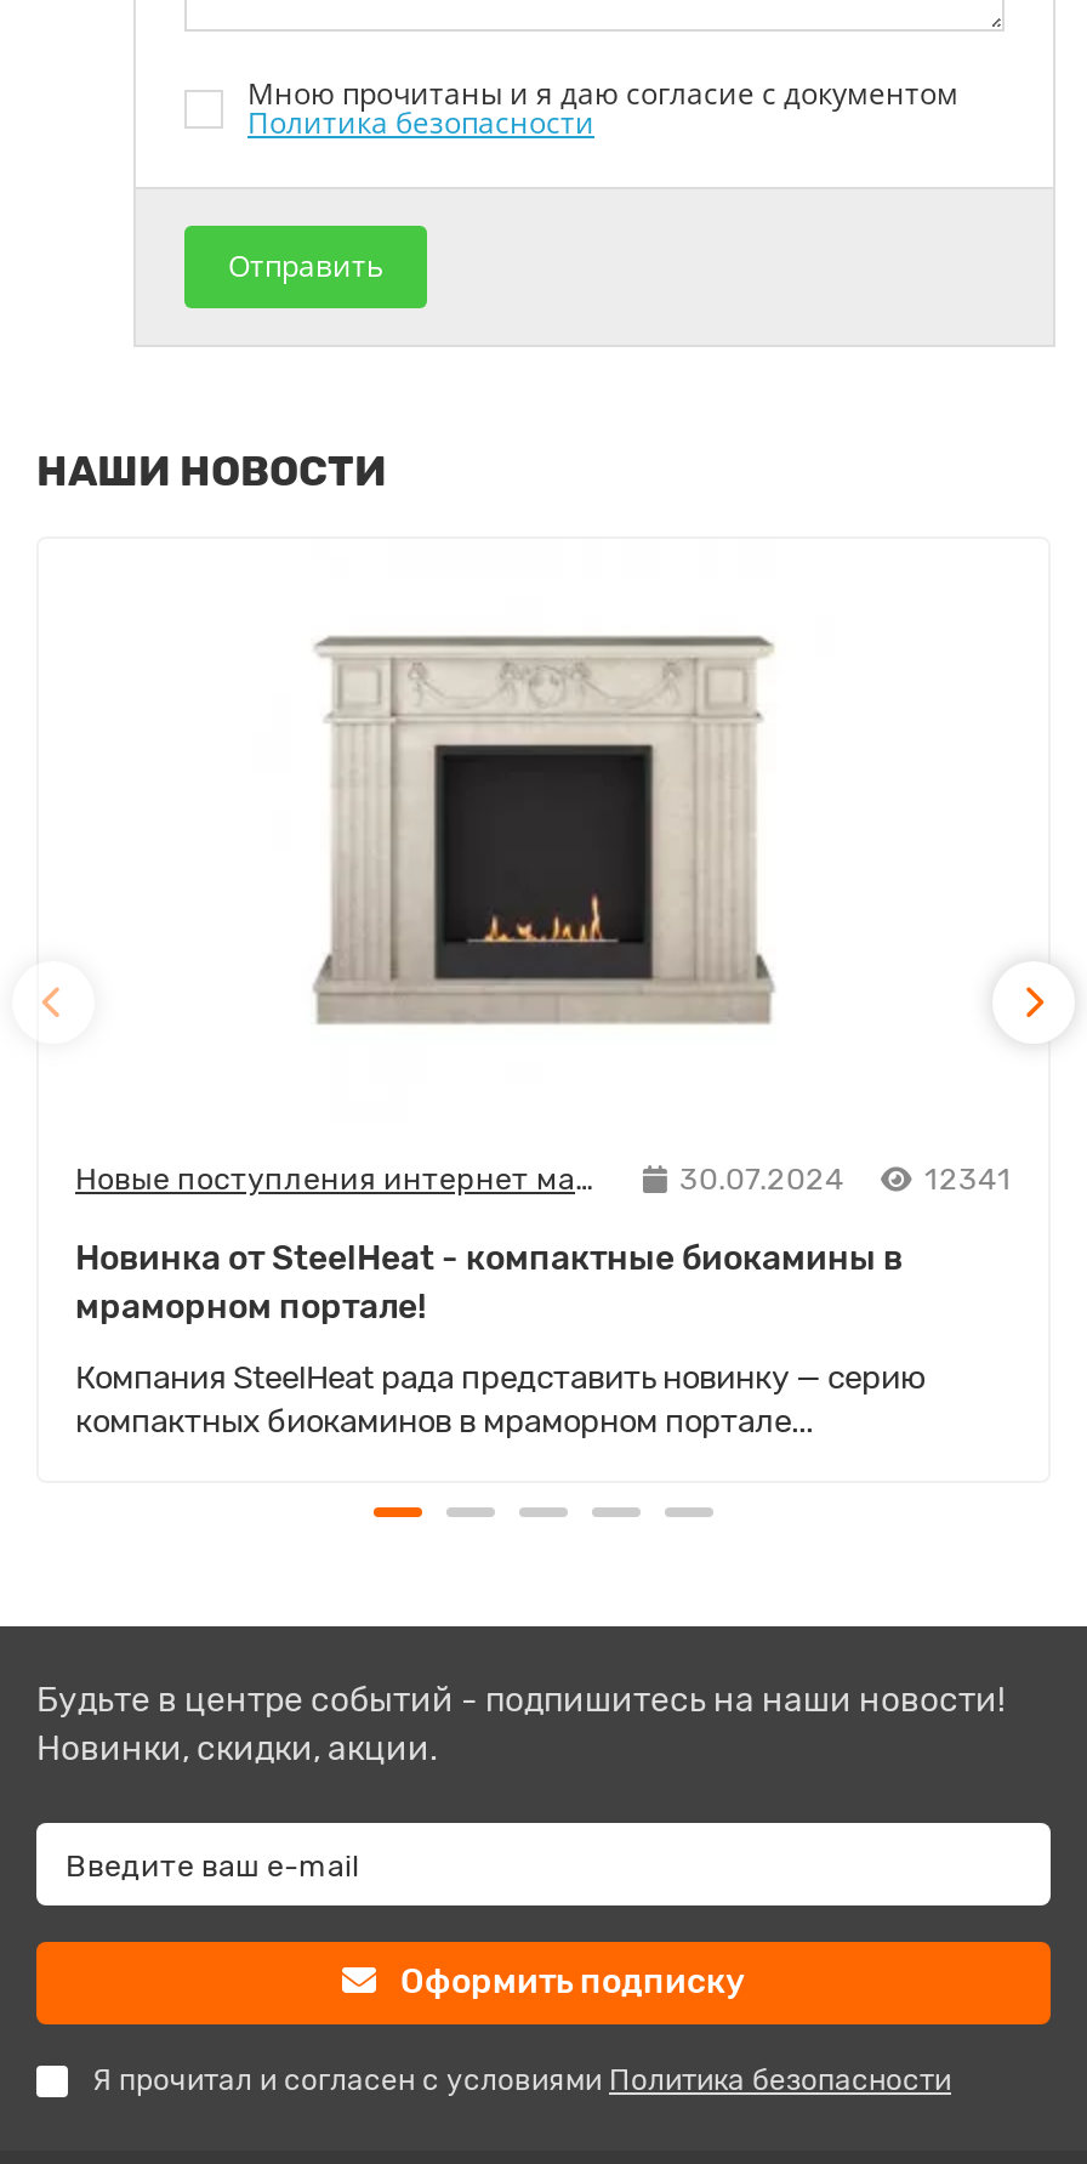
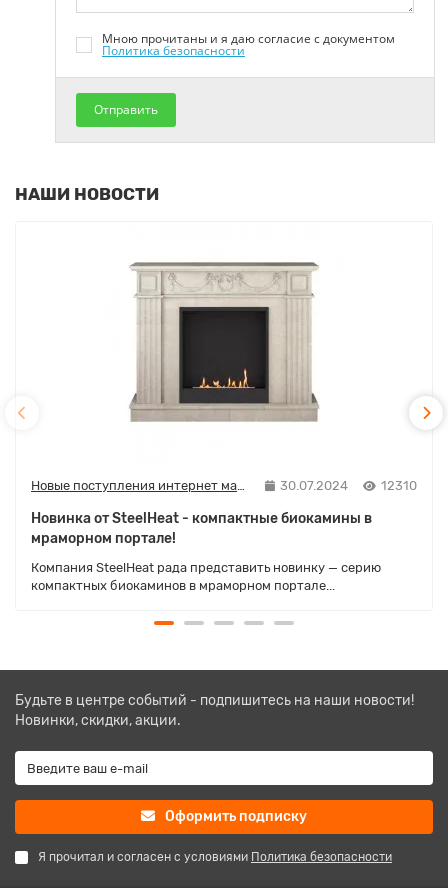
[924,1160,1012,1197] 12341 -> [381,478,417,493] 12310

